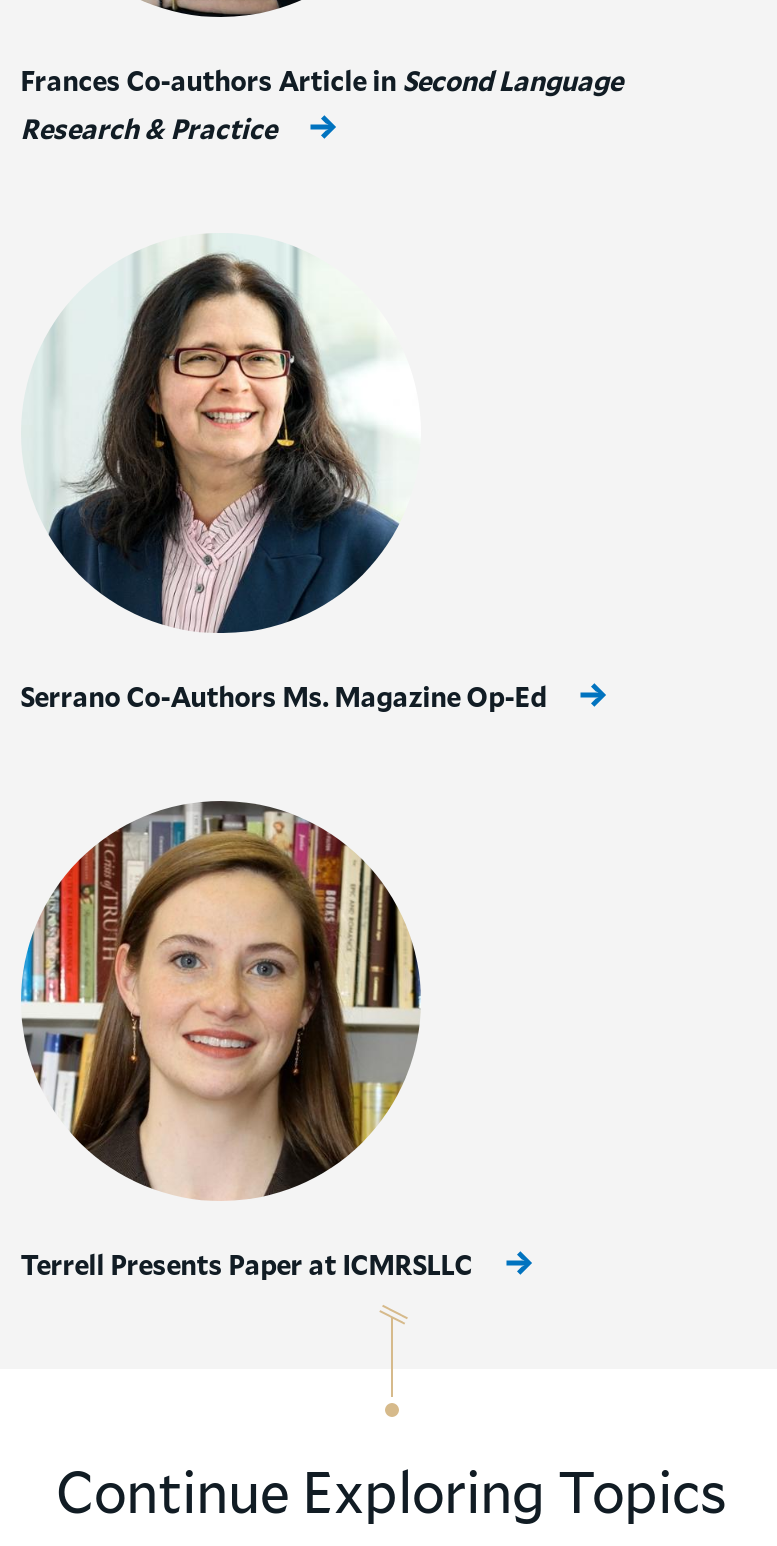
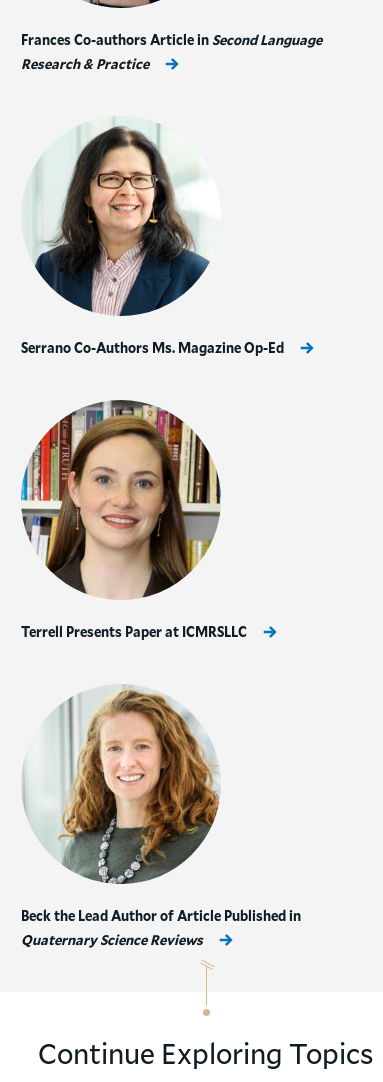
none -> [21,685,301,949] [image] | Beck the Lead Author of Article Published in | Quaternary Science Reviews

